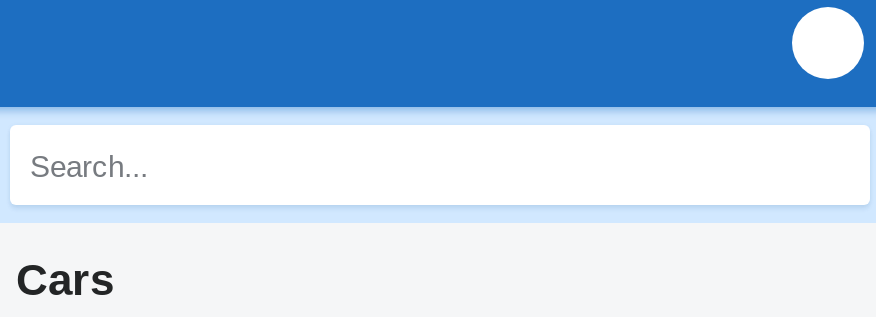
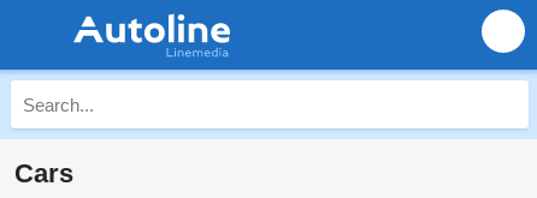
none -> [72,13,231,58] [image]

